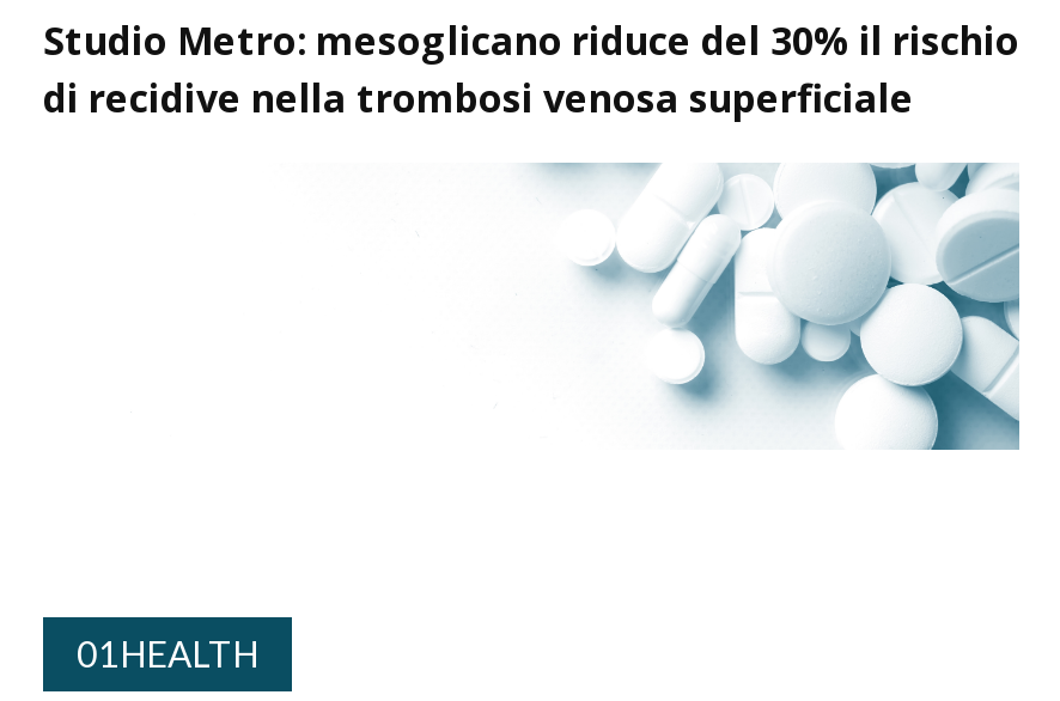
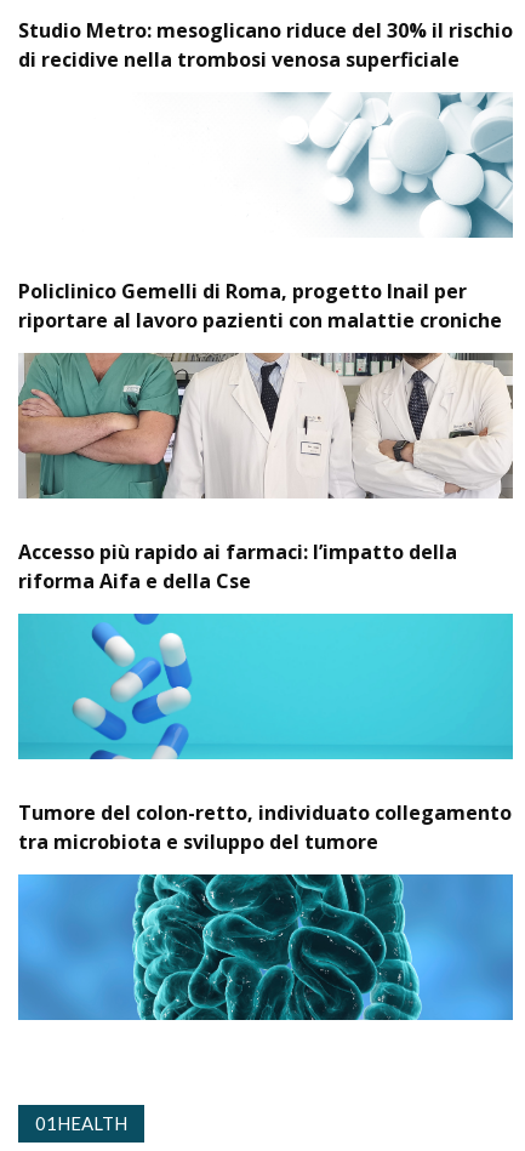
none -> [17,352,514,594] [image] | Accesso più rapido ai farmaci: l’impatto della | riforma Aifa e della Cse
none -> [17,612,514,855] [image] | Tumore del colon-retto, individuato collegamento | tra microbiota e sviluppo del tumore
none -> [17,873,514,1021] [image]
none -> [18,278,502,334] Policlinico Gemelli di Roma, progetto Inail per | riportare al lavoro pazienti con malattie croniche

